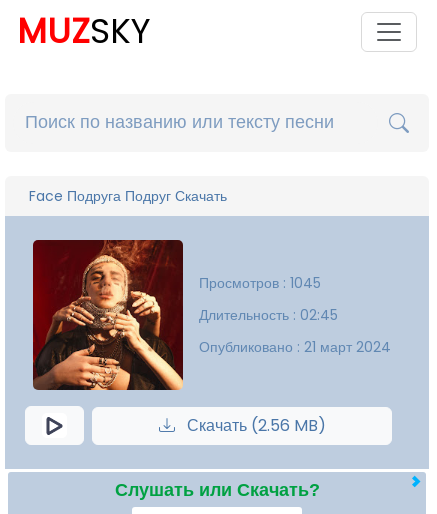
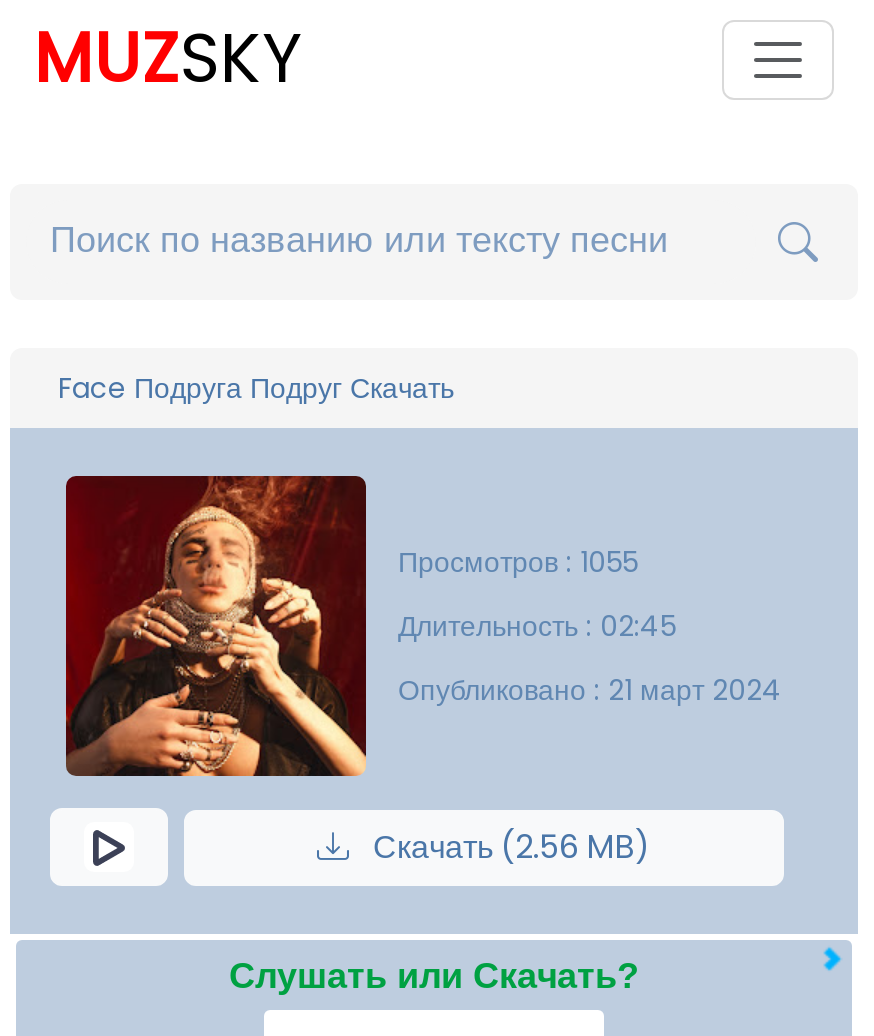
[199,273,321,293] Просмотров : 1045 -> [398,542,638,582] Просмотров : 1055

